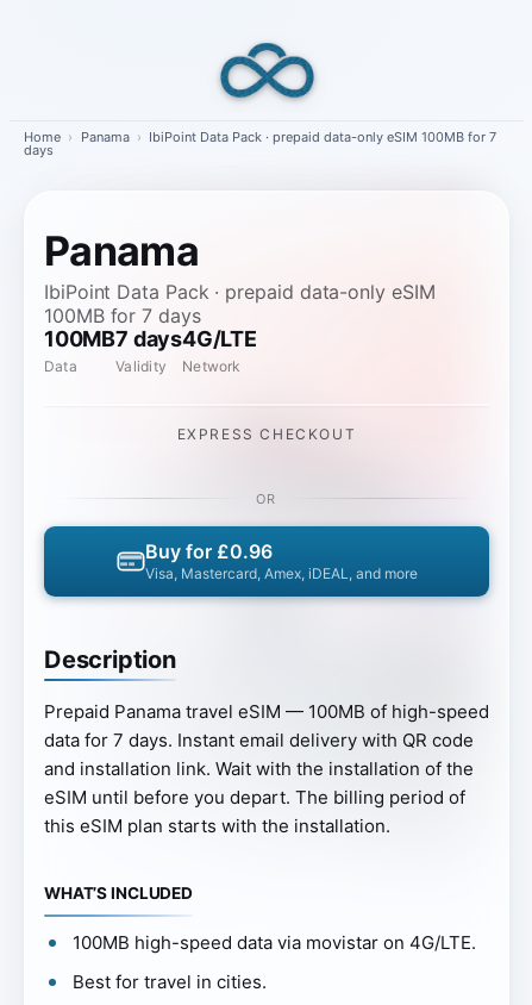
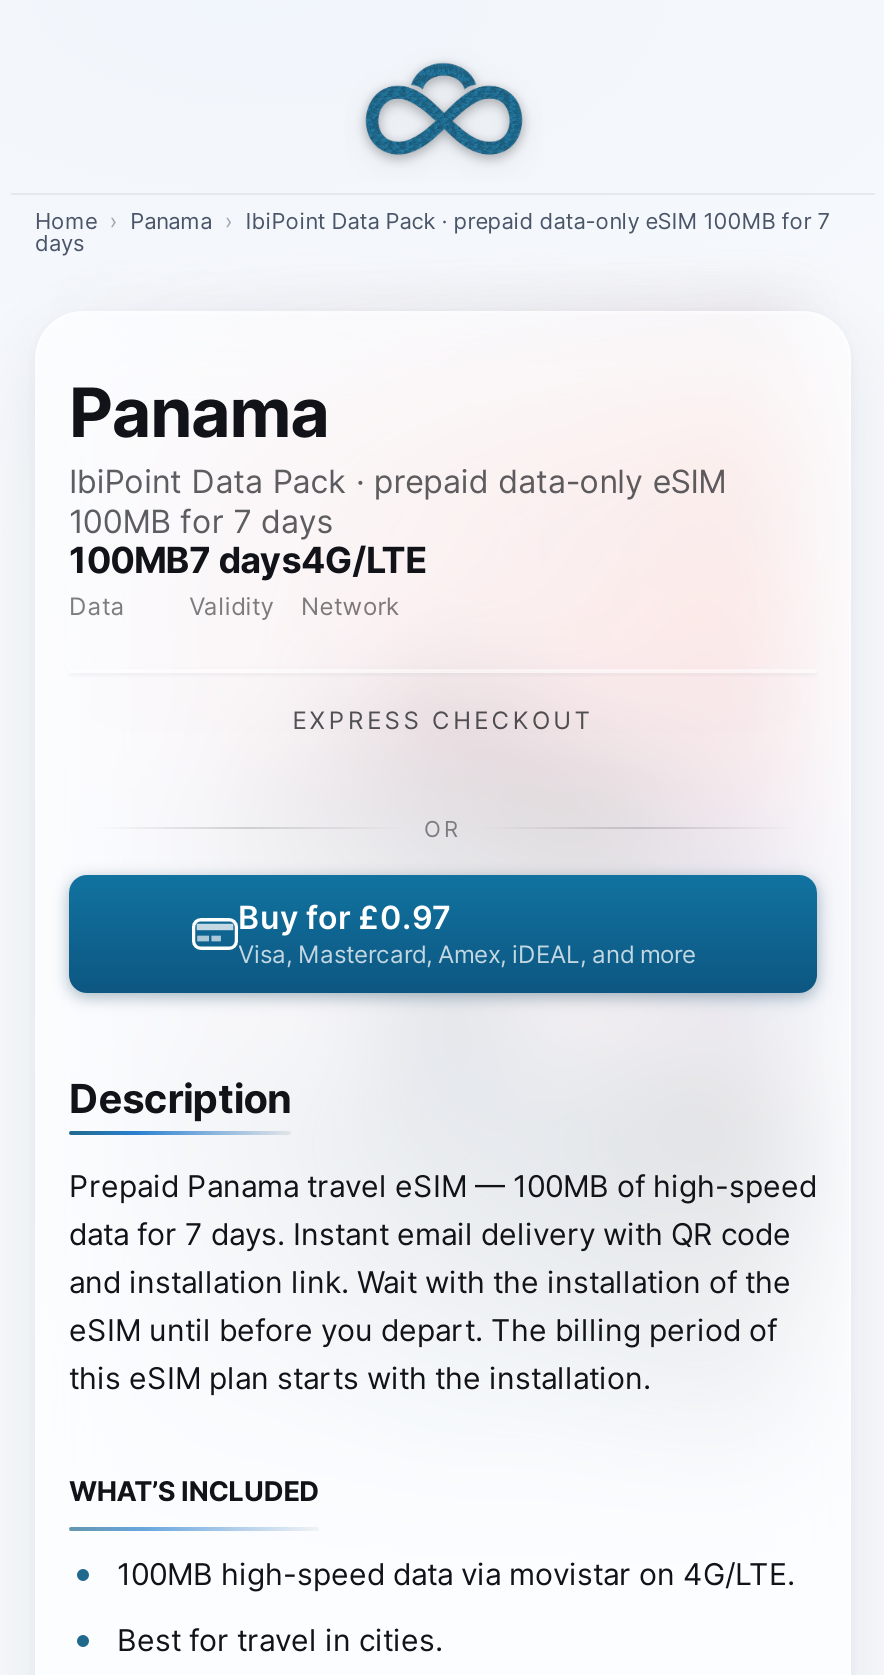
[145,539,272,563] Buy for £0.96 -> [238,897,450,937] Buy for £0.97

